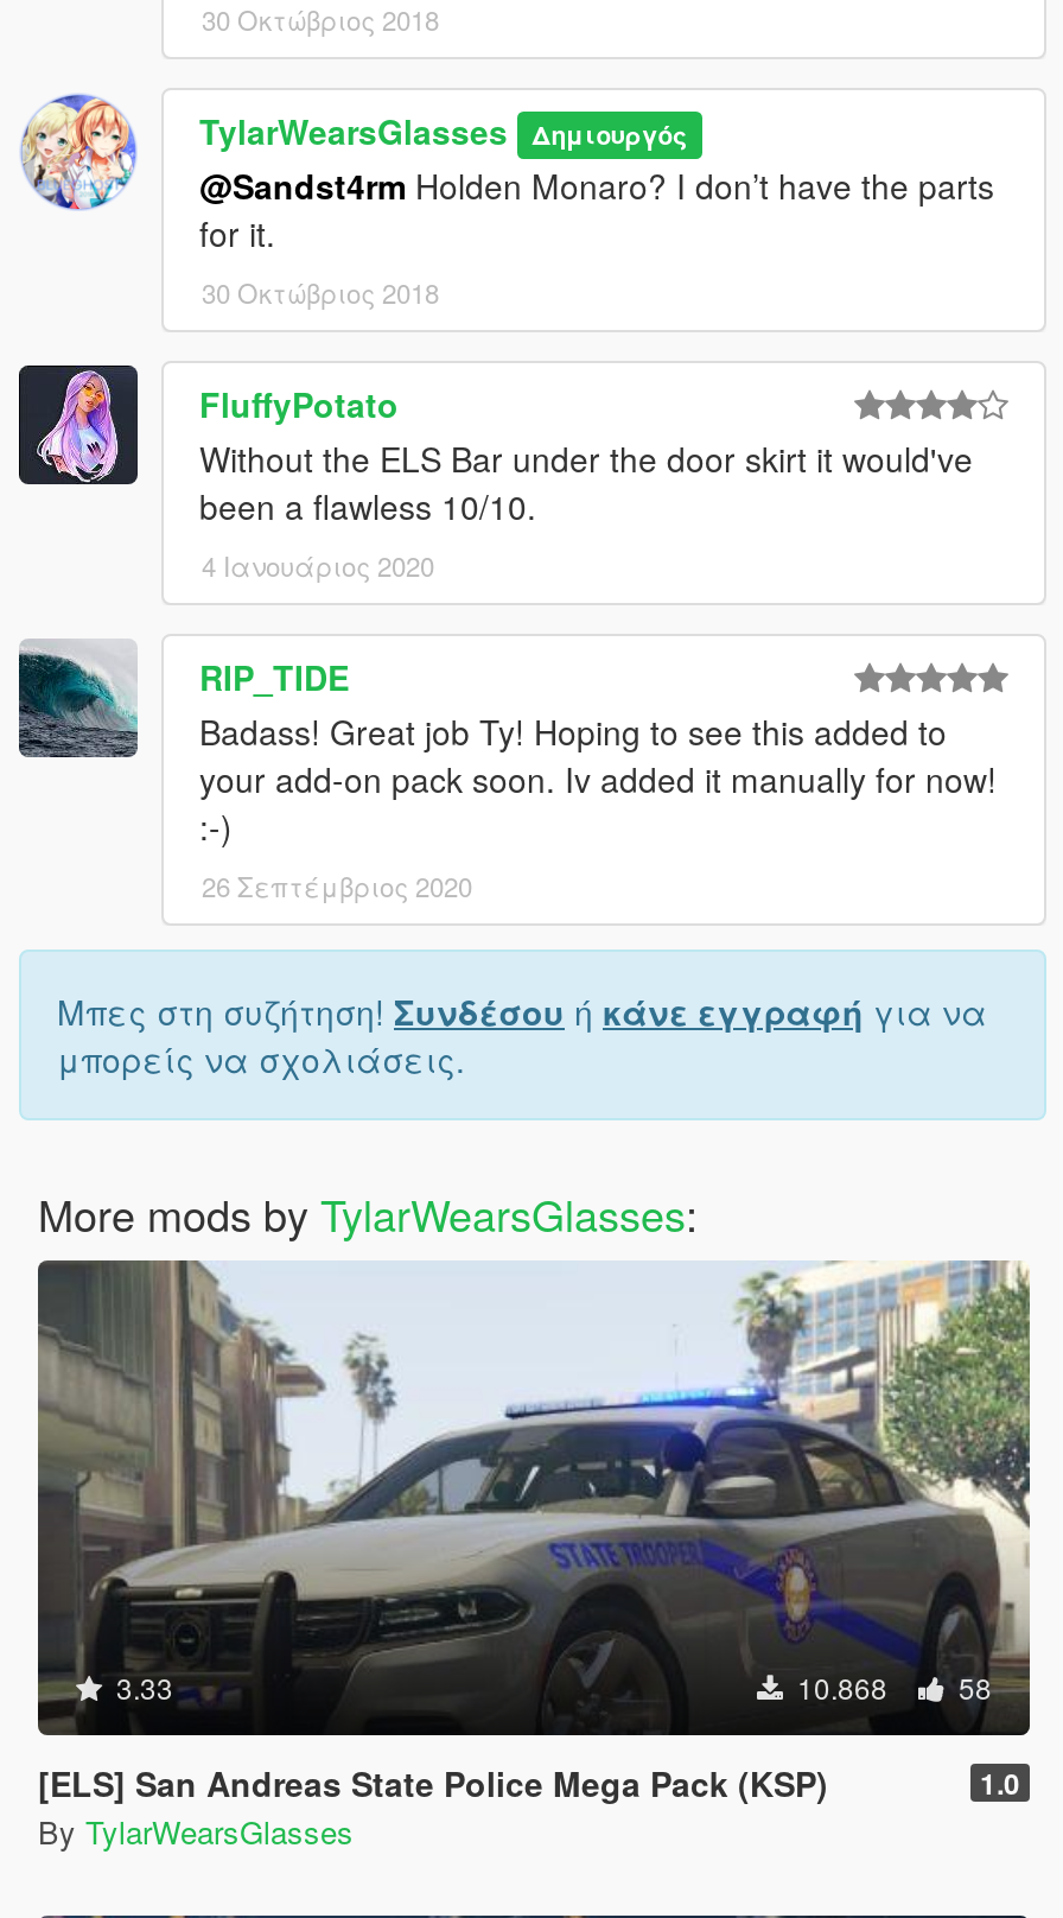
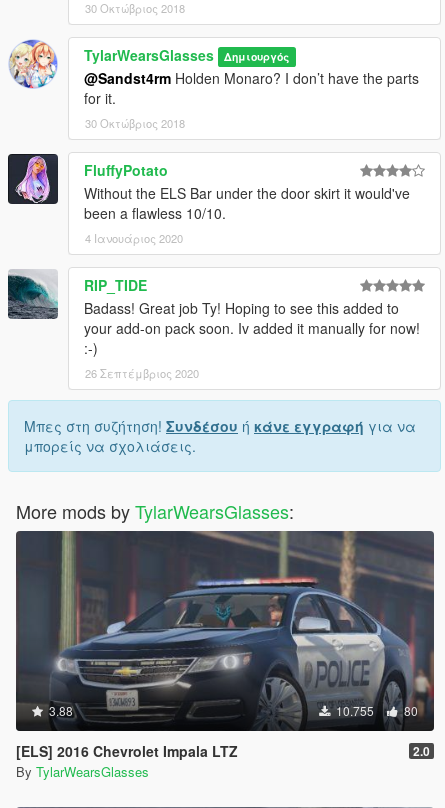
[38,1260,1030,1733] [image] | 3.33 | 10.868 | 58 -> [17,530,435,730] [image] | 3.88 | 10.755 | 80
[38,1759,1020,1807] [ELS] San Andreas State Police Mega Pack (KSP) | 1.0 -> [16,741,430,761] [ELS] 2016 Chevrolet Impala LTZ | 2.0

